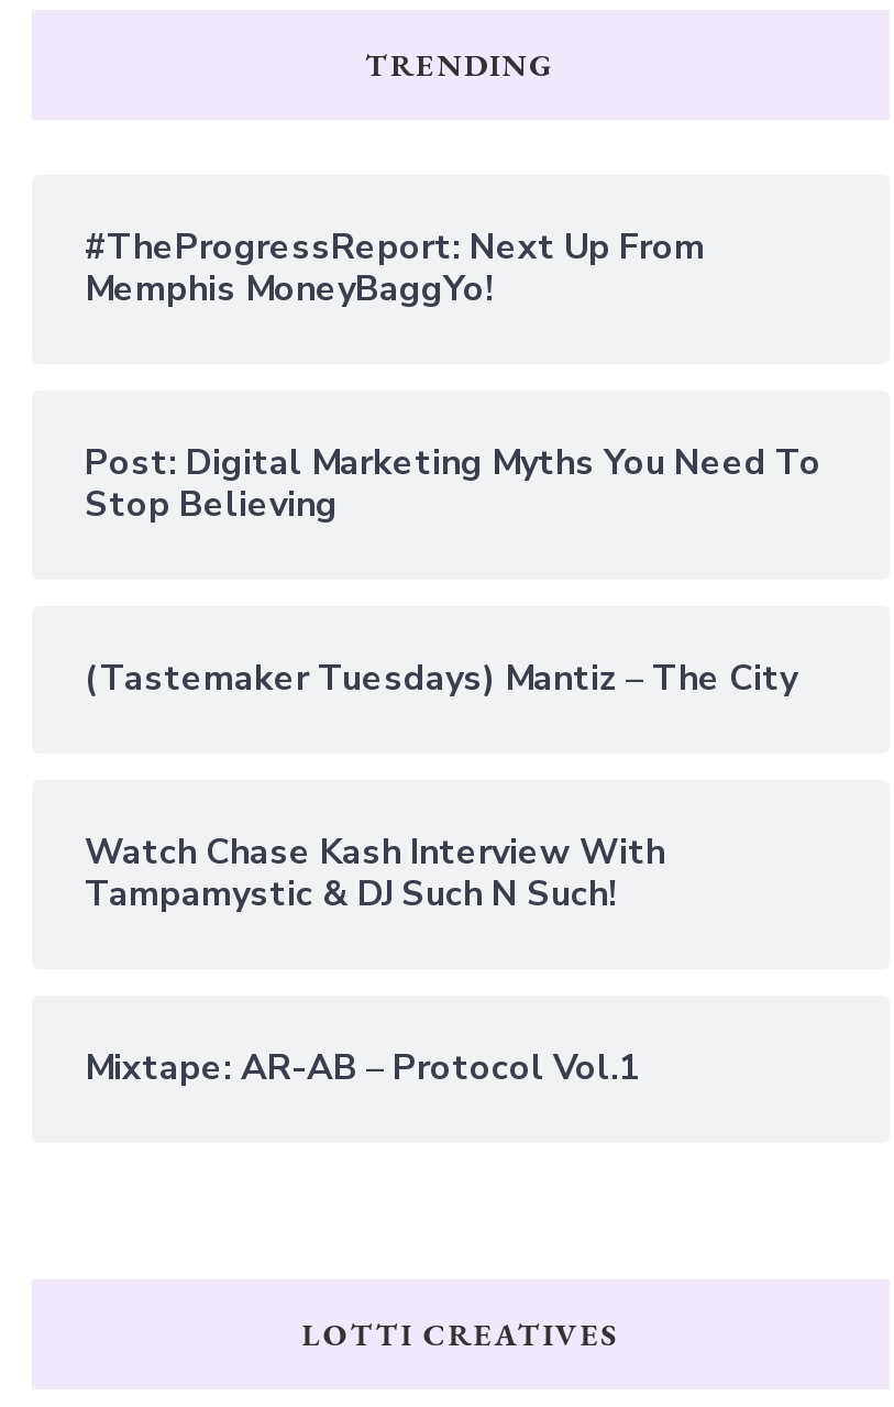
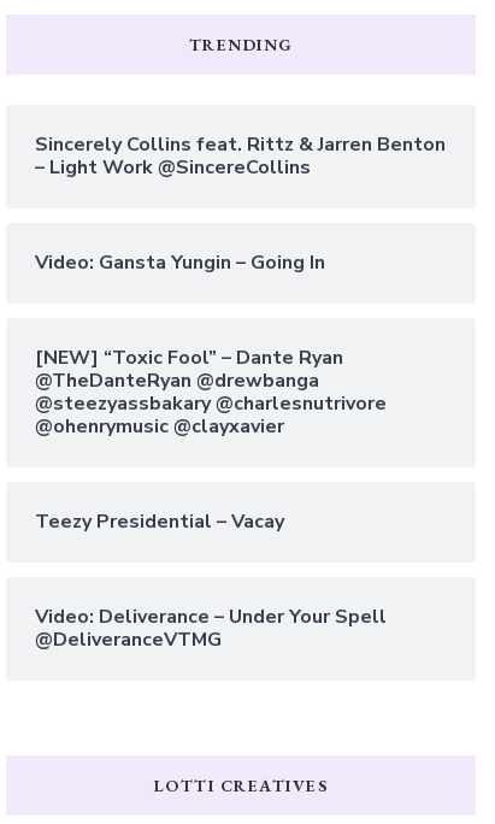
[85,222,705,313] #TheProgressReport: Next Up From | Memphis MoneyBaggYo! -> [35,131,446,180] Sincerely Collins feat. Rittz & Jarren Benton | – Light Work @SincereCollins
[85,438,821,528] Post: Digital Marketing Myths You Need To | Stop Believing -> [35,249,325,275] Video: Gansta Yungin – Going In
[85,654,797,702] (Tastemaker Tuesdays) Mantiz – The City -> [35,344,387,439] [NEW] “Toxic Fool” – Dante Ryan | @TheDanteRyan @drewbanga | @steezyassbakary @charlesnutrivore | @ohenrymusic @clayxavier
[85,827,665,918] Watch Chase Kash Interview With | Tampamystic & DJ Such N Such! -> [35,508,284,534] Teezy Presidential – Vacay
[85,1043,641,1091] Mixtape: AR-AB – Protocol Vol.1 -> [35,603,387,652] Video: Deliverance – Under Your Spell | @DeliveranceVTMG

